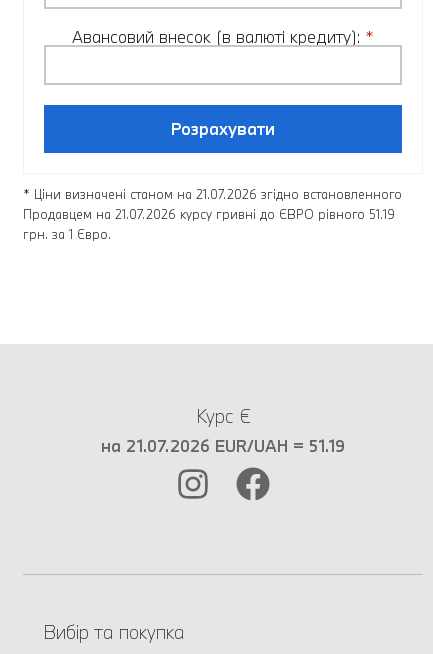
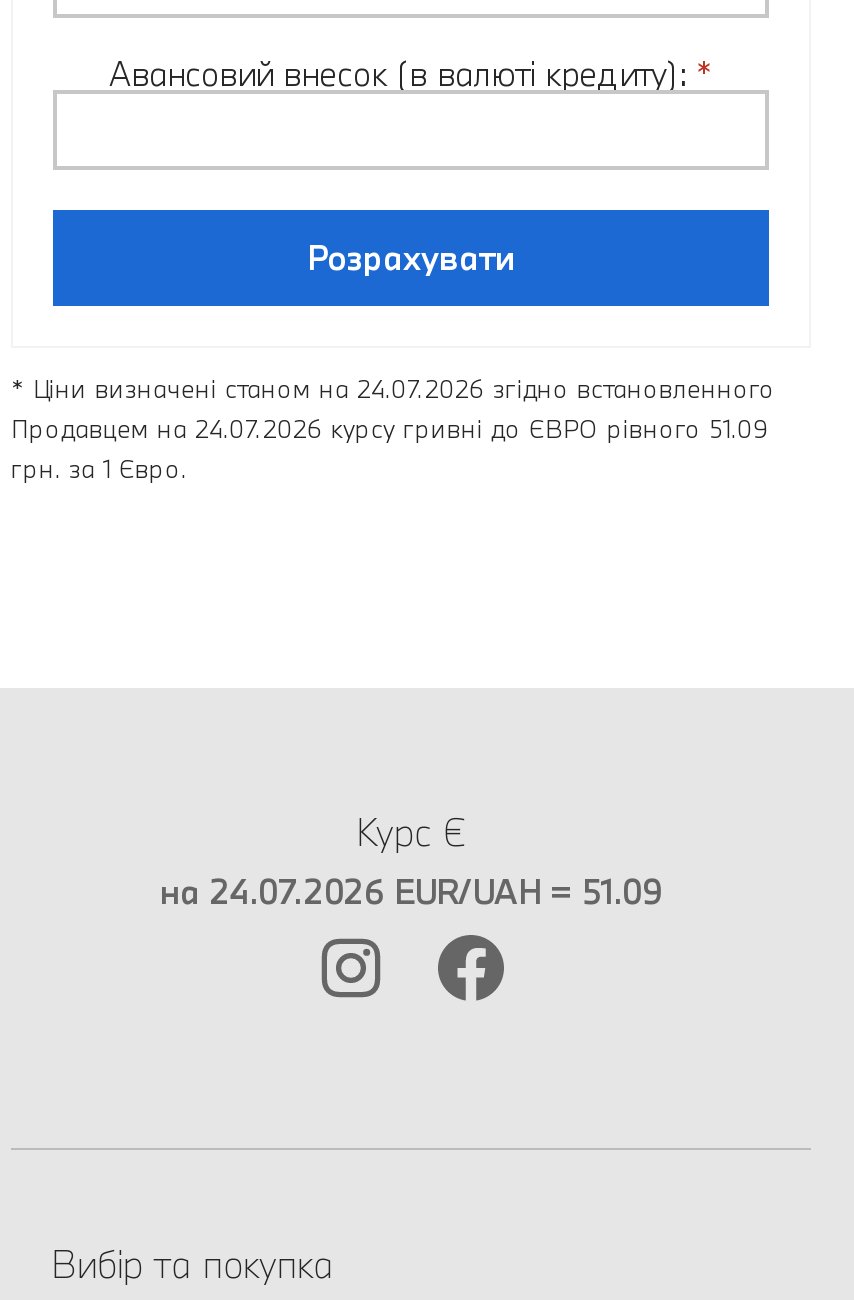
[23,186,402,202] * Ціни визначені станом на 21.07.2026 згідно встановленного -> [11,372,775,404] * Ціни визначені станом на 24.07.2026 згідно встановленного
[23,206,395,222] Продавцем на 21.07.2026 курсу гривні до ЄВРО рівного 51.19 -> [11,412,769,444] Продавцем на 24.07.2026 курсу гривні до ЄВРО рівного 51.09
[101,435,345,456] на 21.07.2026 EUR/UAH = 51.19 -> [160,870,662,912] на 24.07.2026 EUR/UAH = 51.09

